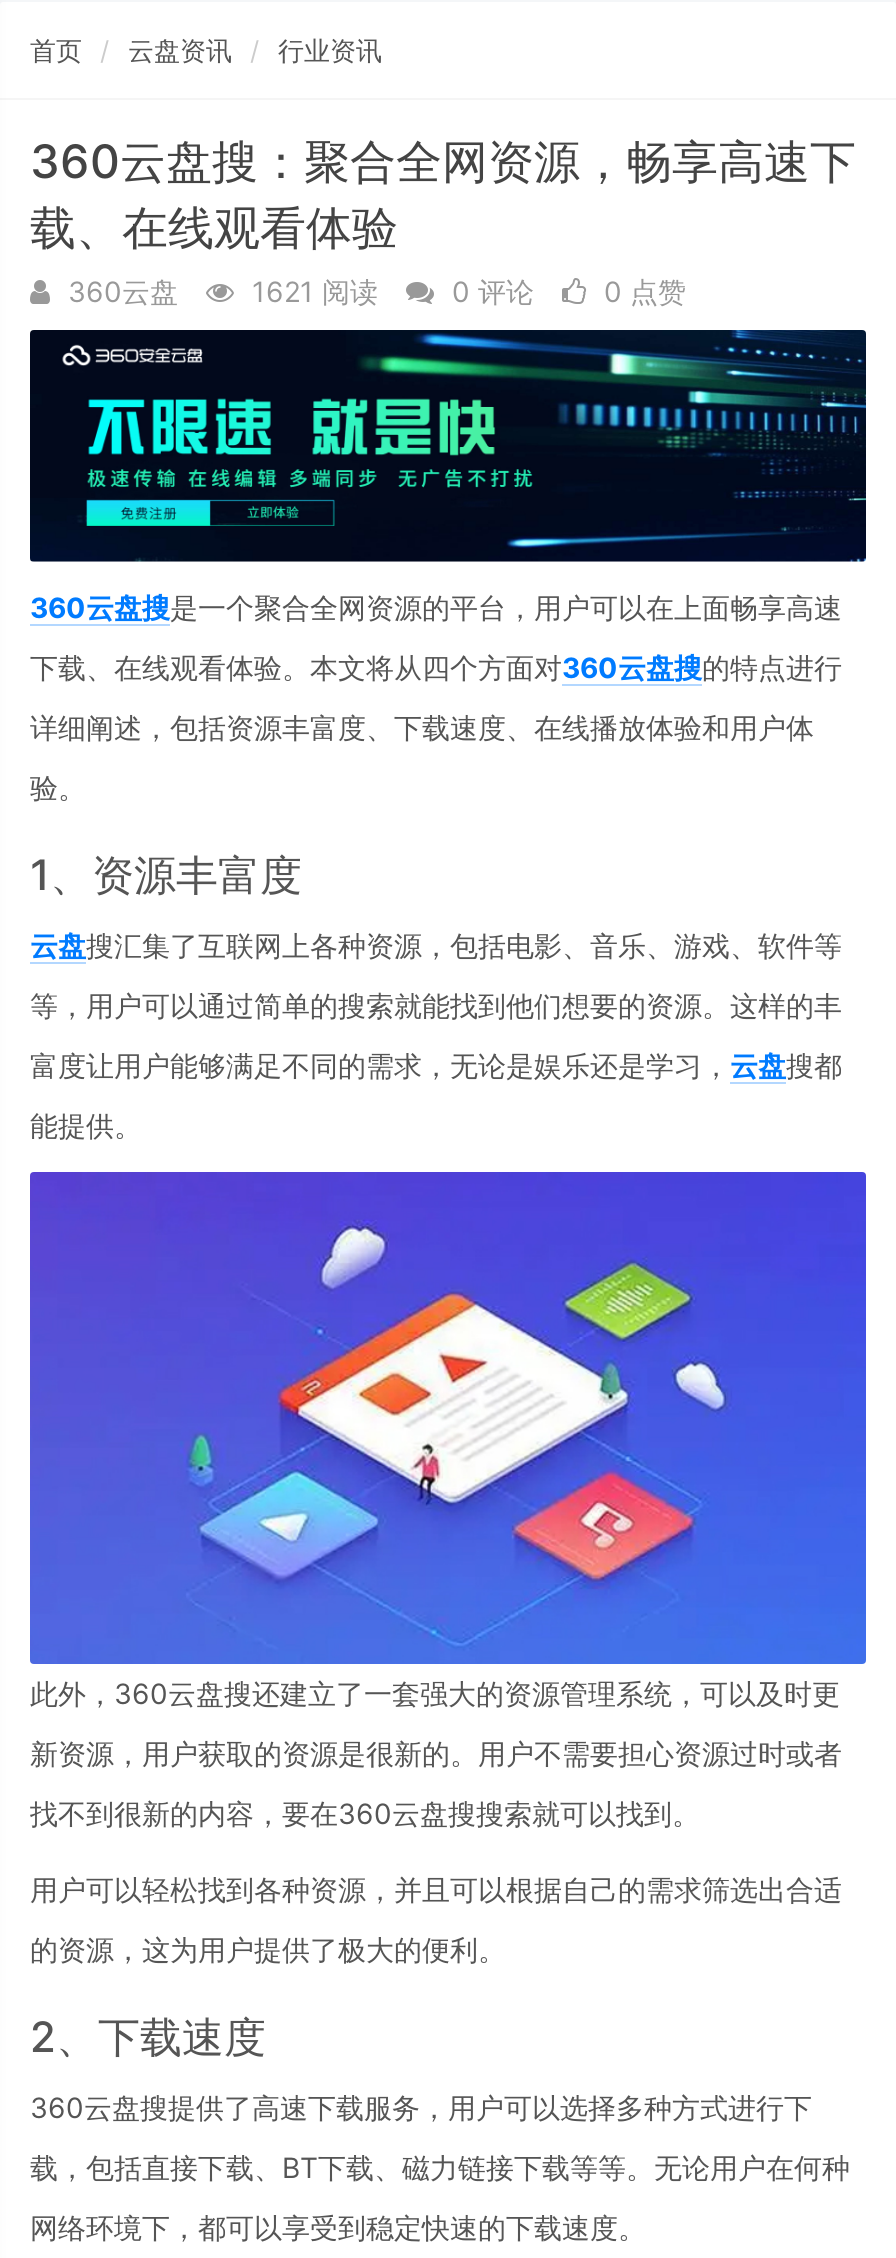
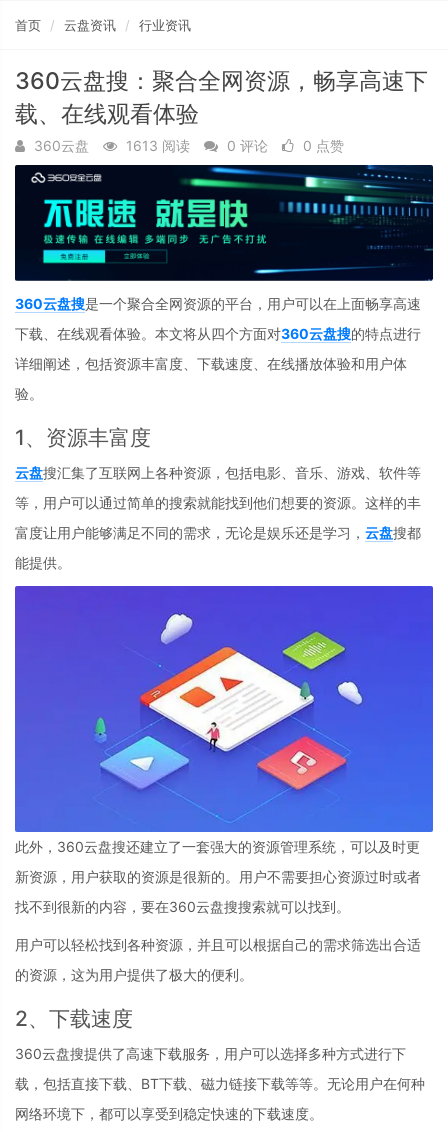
[60,274,686,308] 360云盘 1621 阅读 0 评论 0 点赞 -> [30,137,344,154] 360云盘 1613 阅读 0 评论 0 点赞

